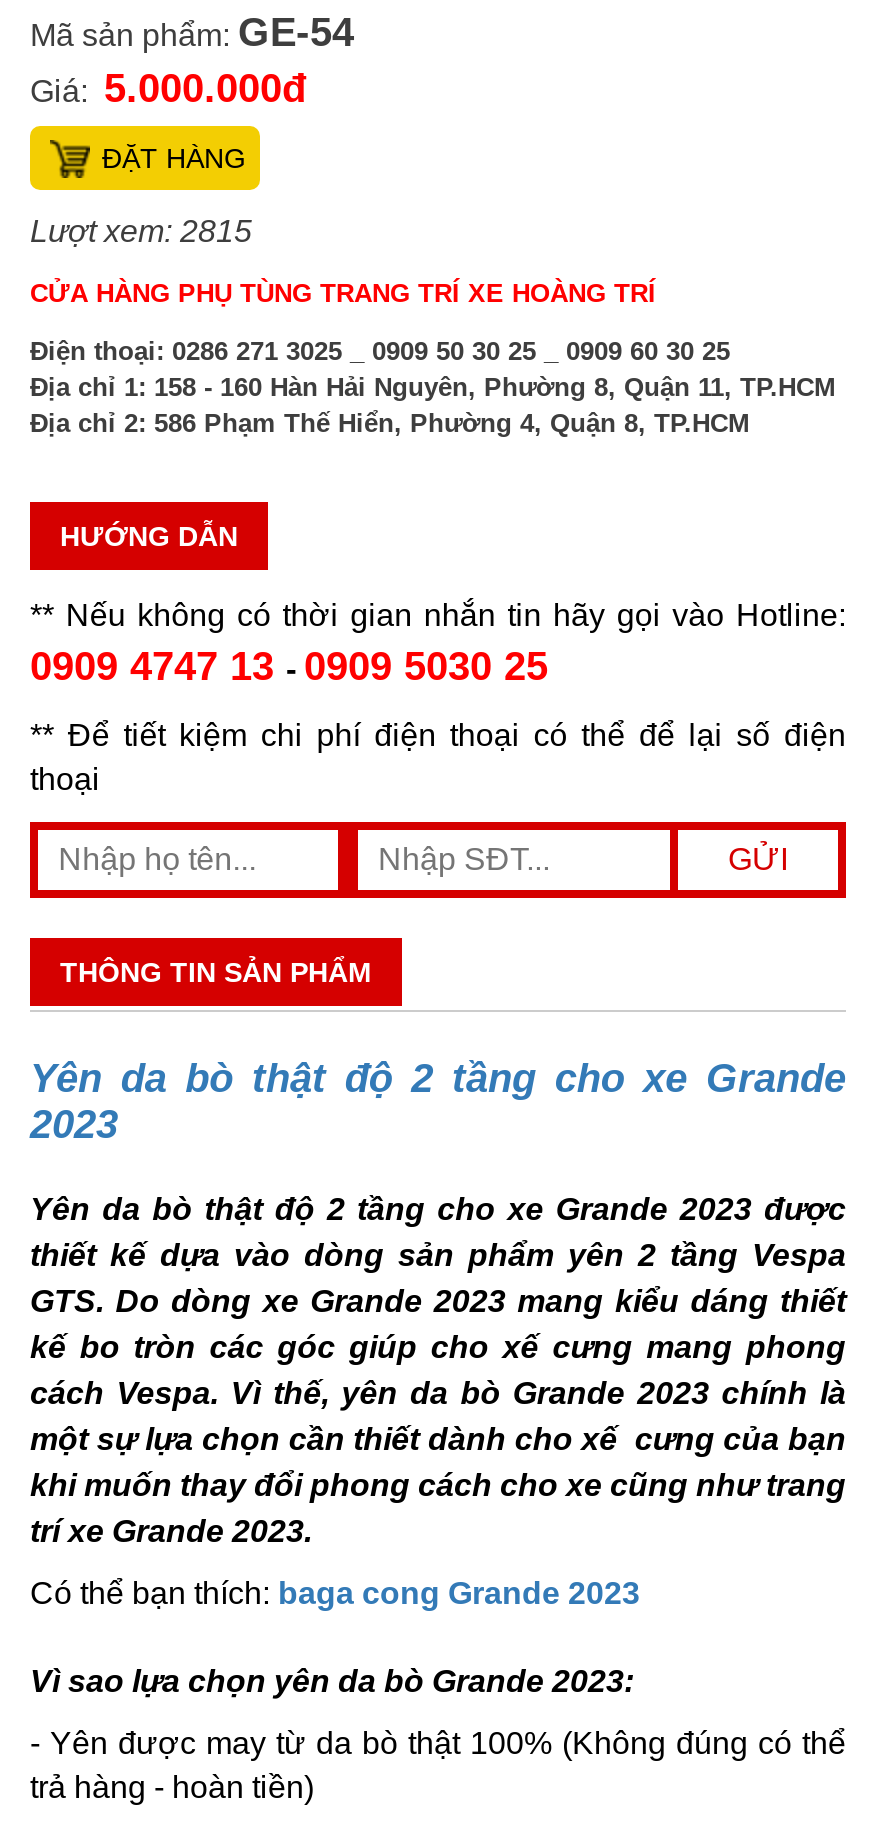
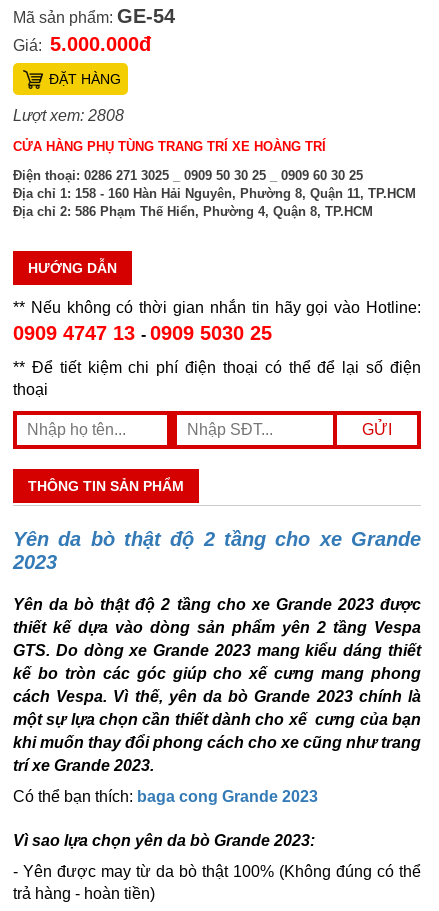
[30,214,252,248] Lượt xem: 2815 -> [13,107,124,124] Lượt xem: 2808

